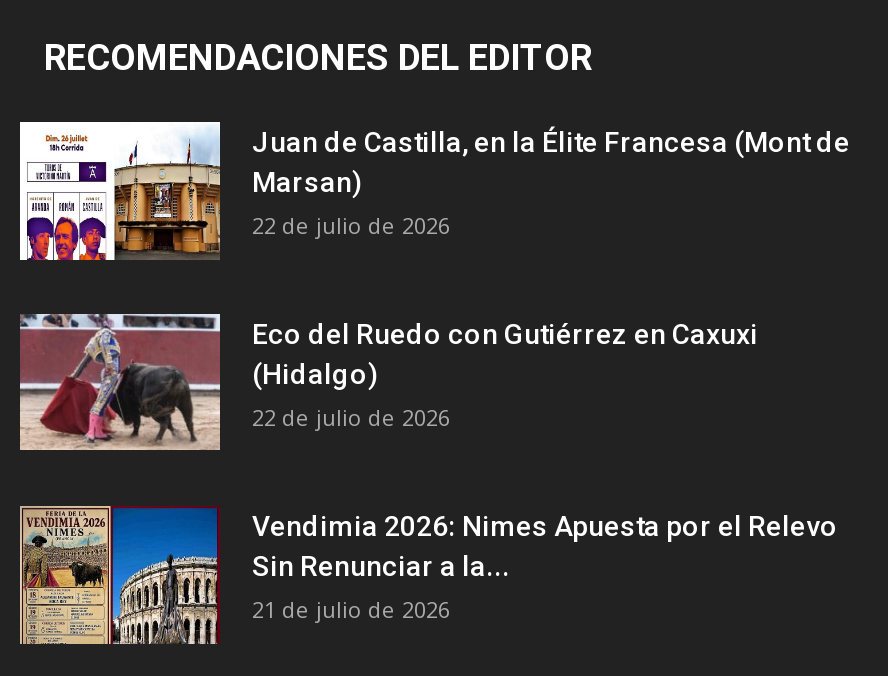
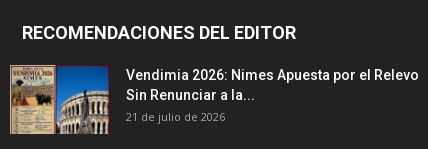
[18,119,850,431] [image] | Juan de Castilla, en la Élite Francesa (Mont de | Marsan) | 22 de julio de 2026 | Eco del Ruedo con Gutiérrez en Caxuxi | (Hidalgo) | 22 de julio de 2026 -> none
[18,311,222,453] [image] -> none

